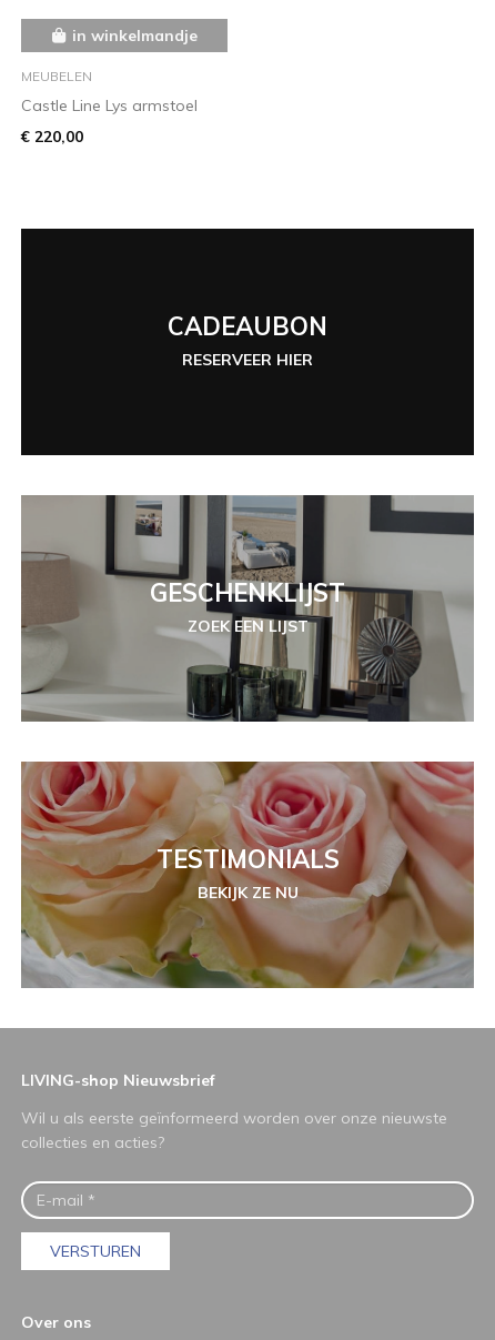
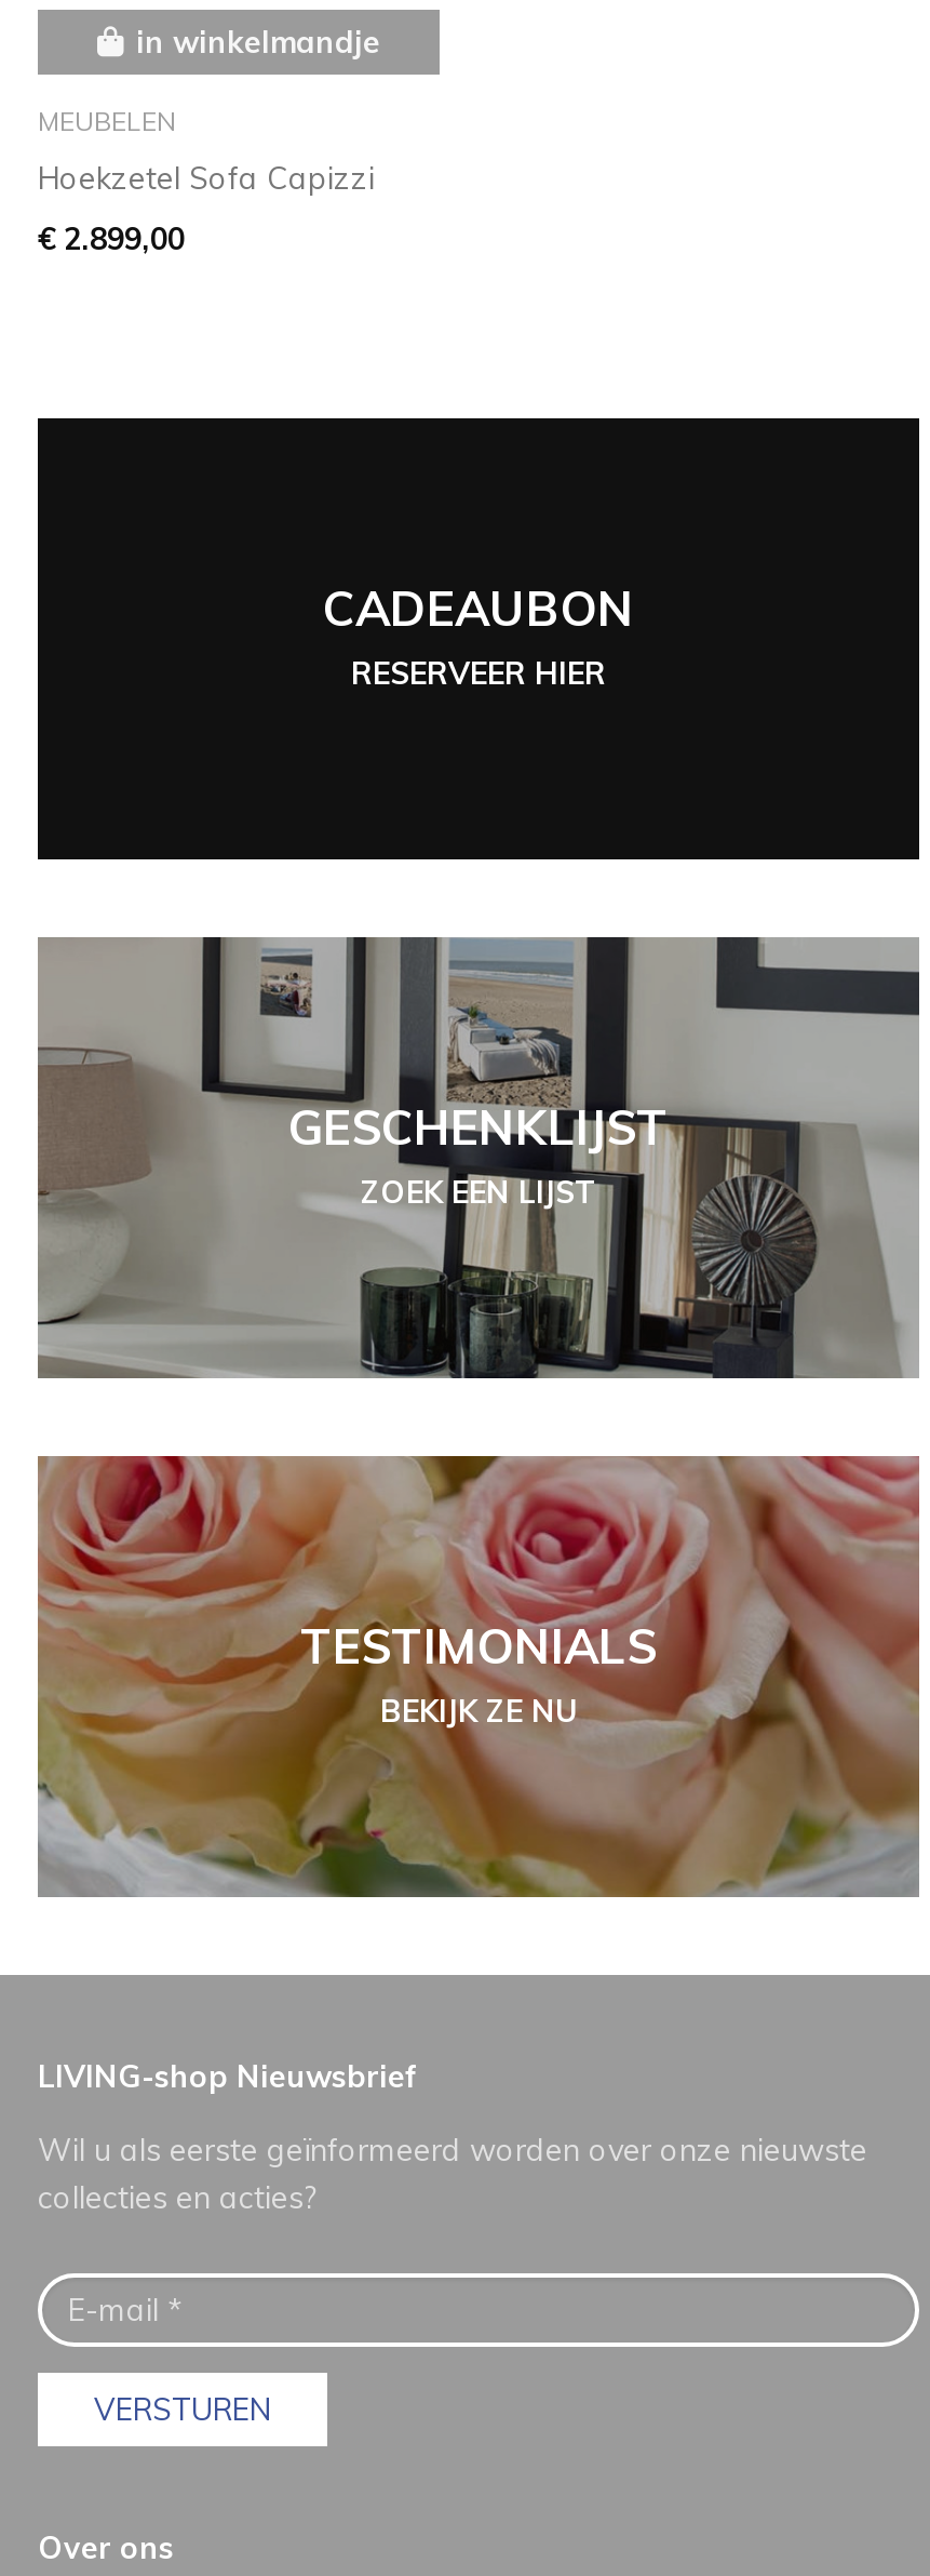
[21,95,198,115] Castle Line Lys armstoel -> [38,158,375,197] Hoekzetel Sofa Capizzi
[21,126,83,146] € 220,00 -> [38,218,185,257] € 2.899,00

